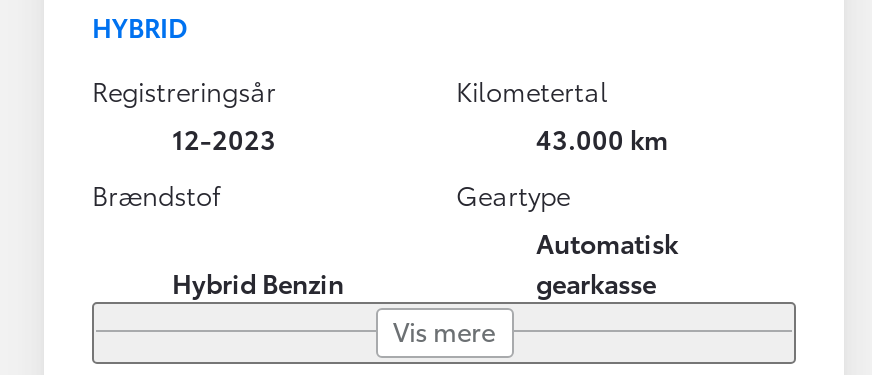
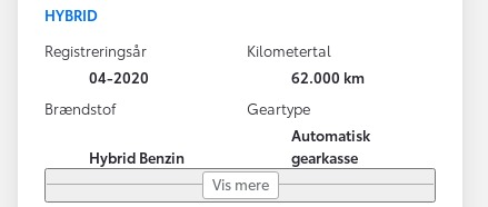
[172,119,276,155] 12-2023 -> [89,66,149,86] 04-2020
[536,119,668,155] 43.000 km -> [291,66,365,86] 62.000 km

